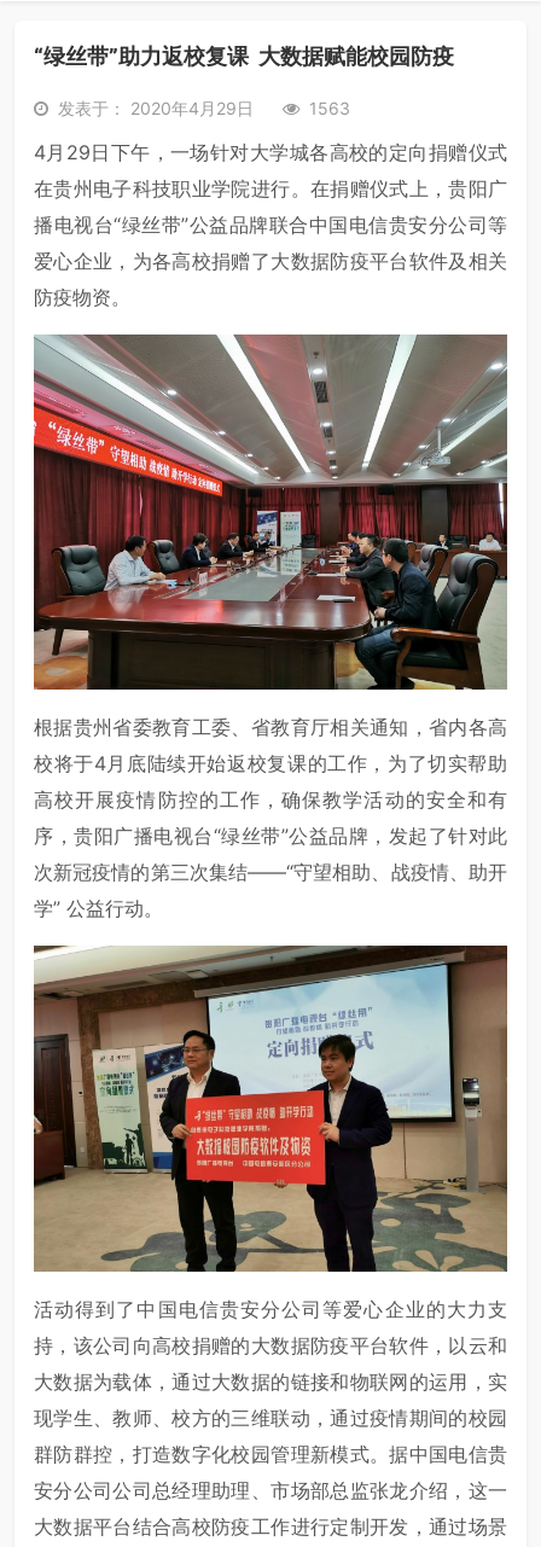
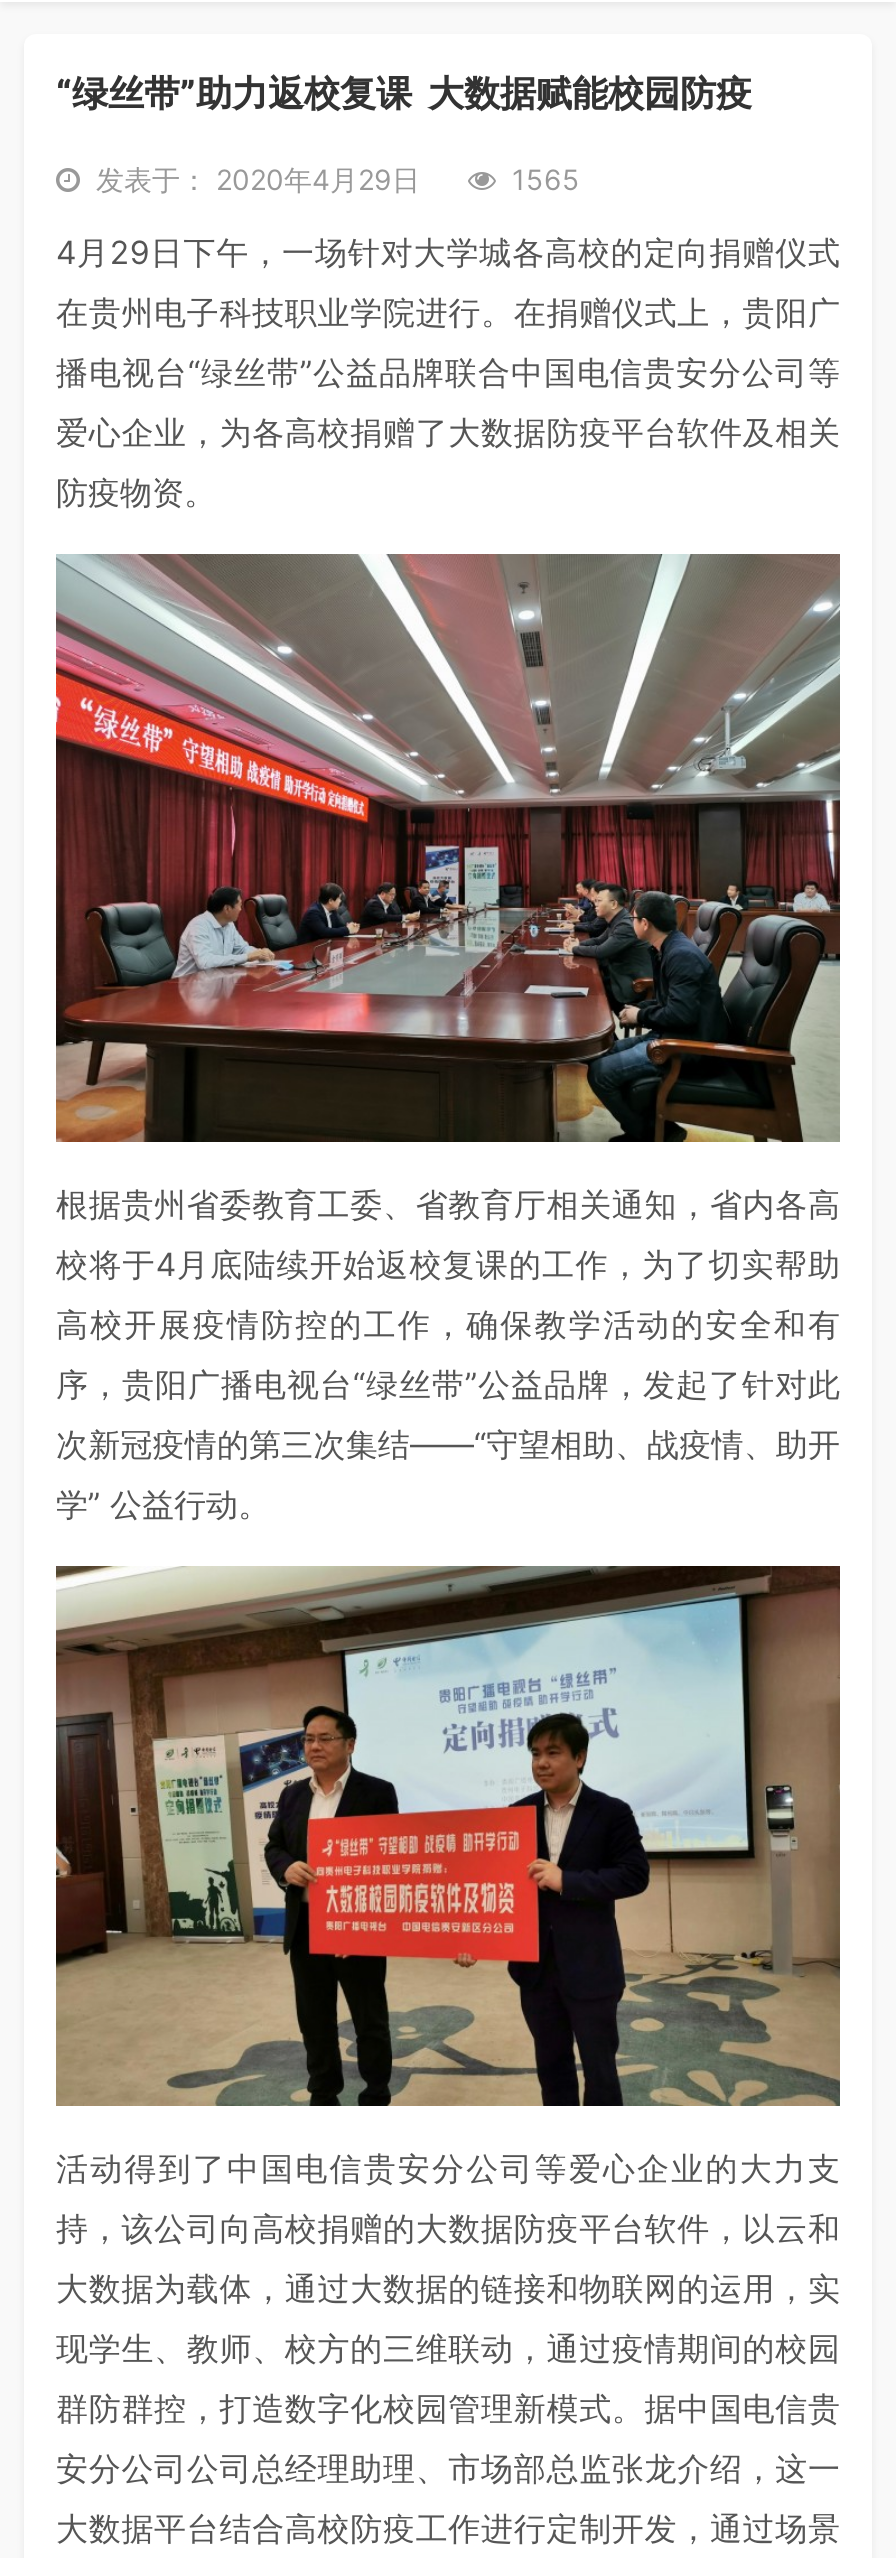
[309,98,350,118] 1563 -> [512,162,580,196] 1565

